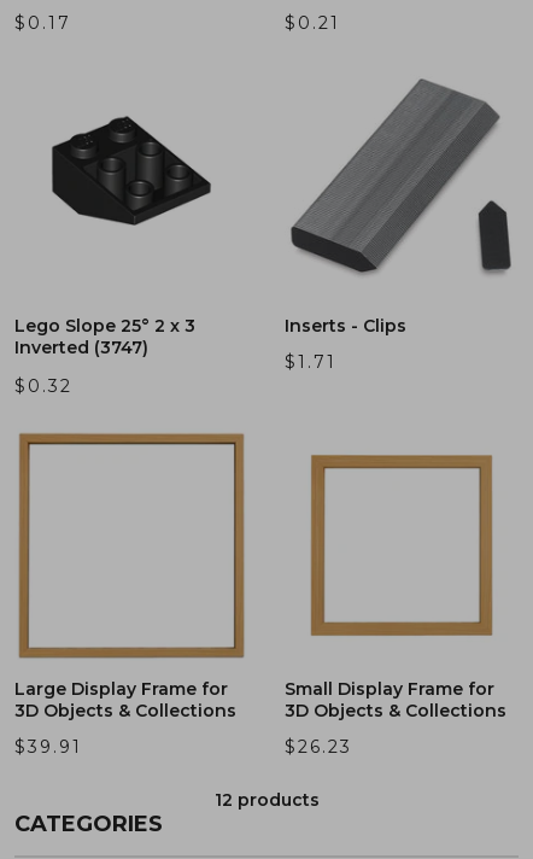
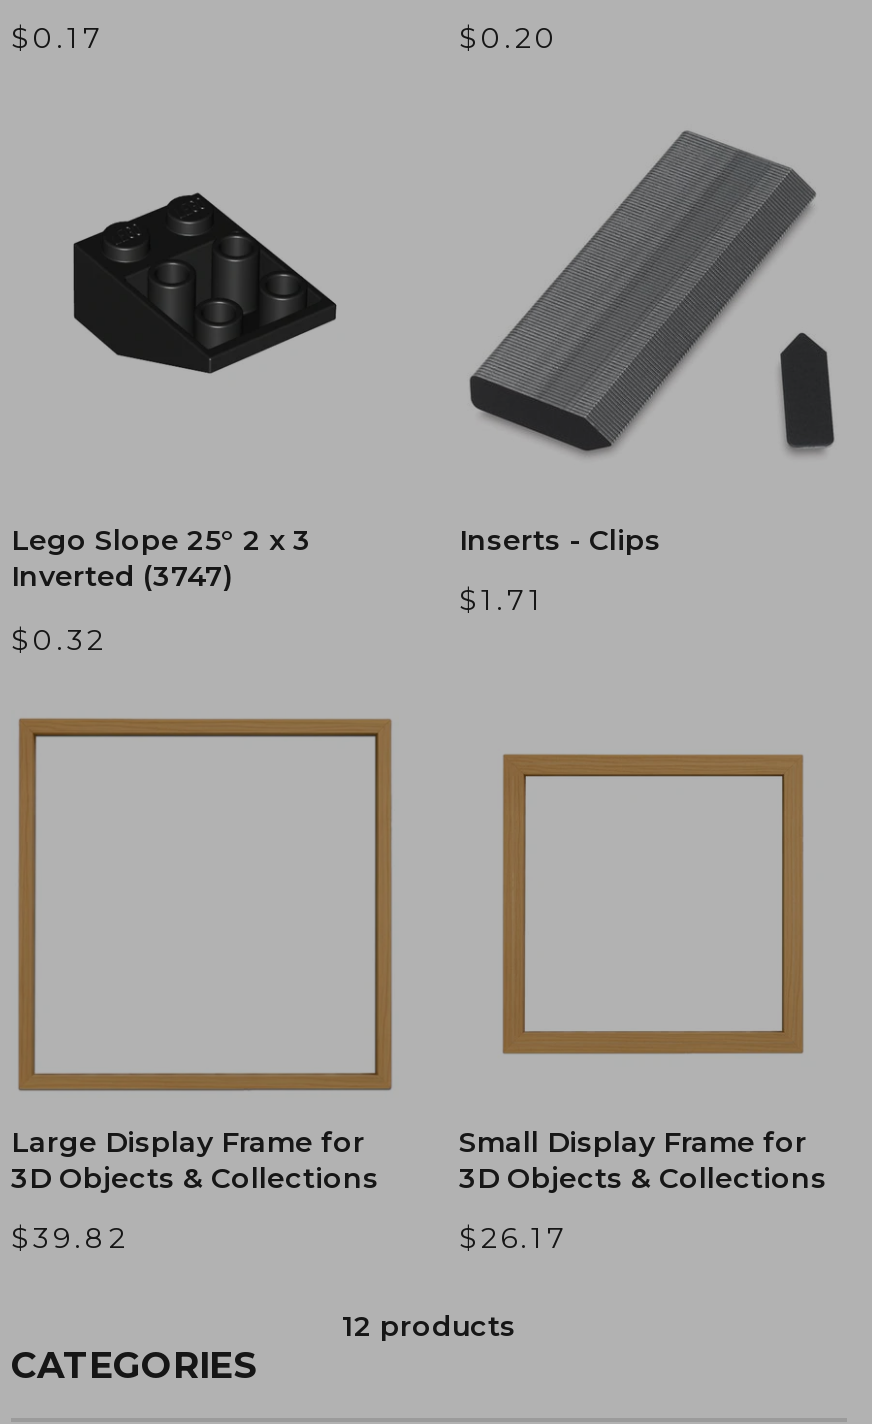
[285,12,340,33] $0.21 -> [459,19,559,55] $0.20
[14,735,82,757] $39.91 -> [11,1219,129,1255] $39.82
[285,735,352,757] $26.23 -> [459,1219,569,1255] $26.17

